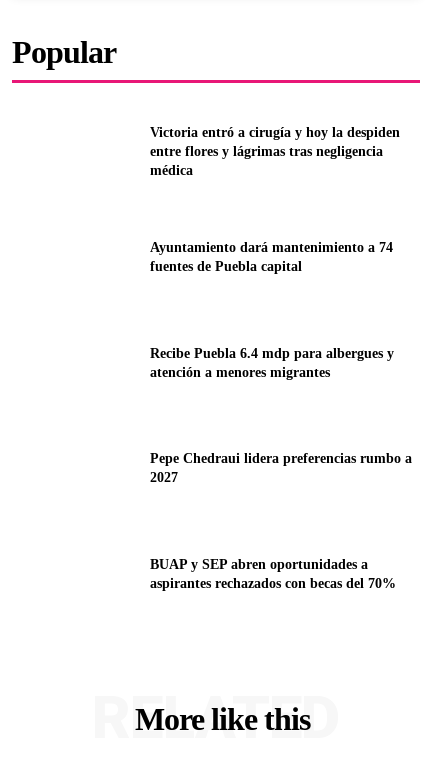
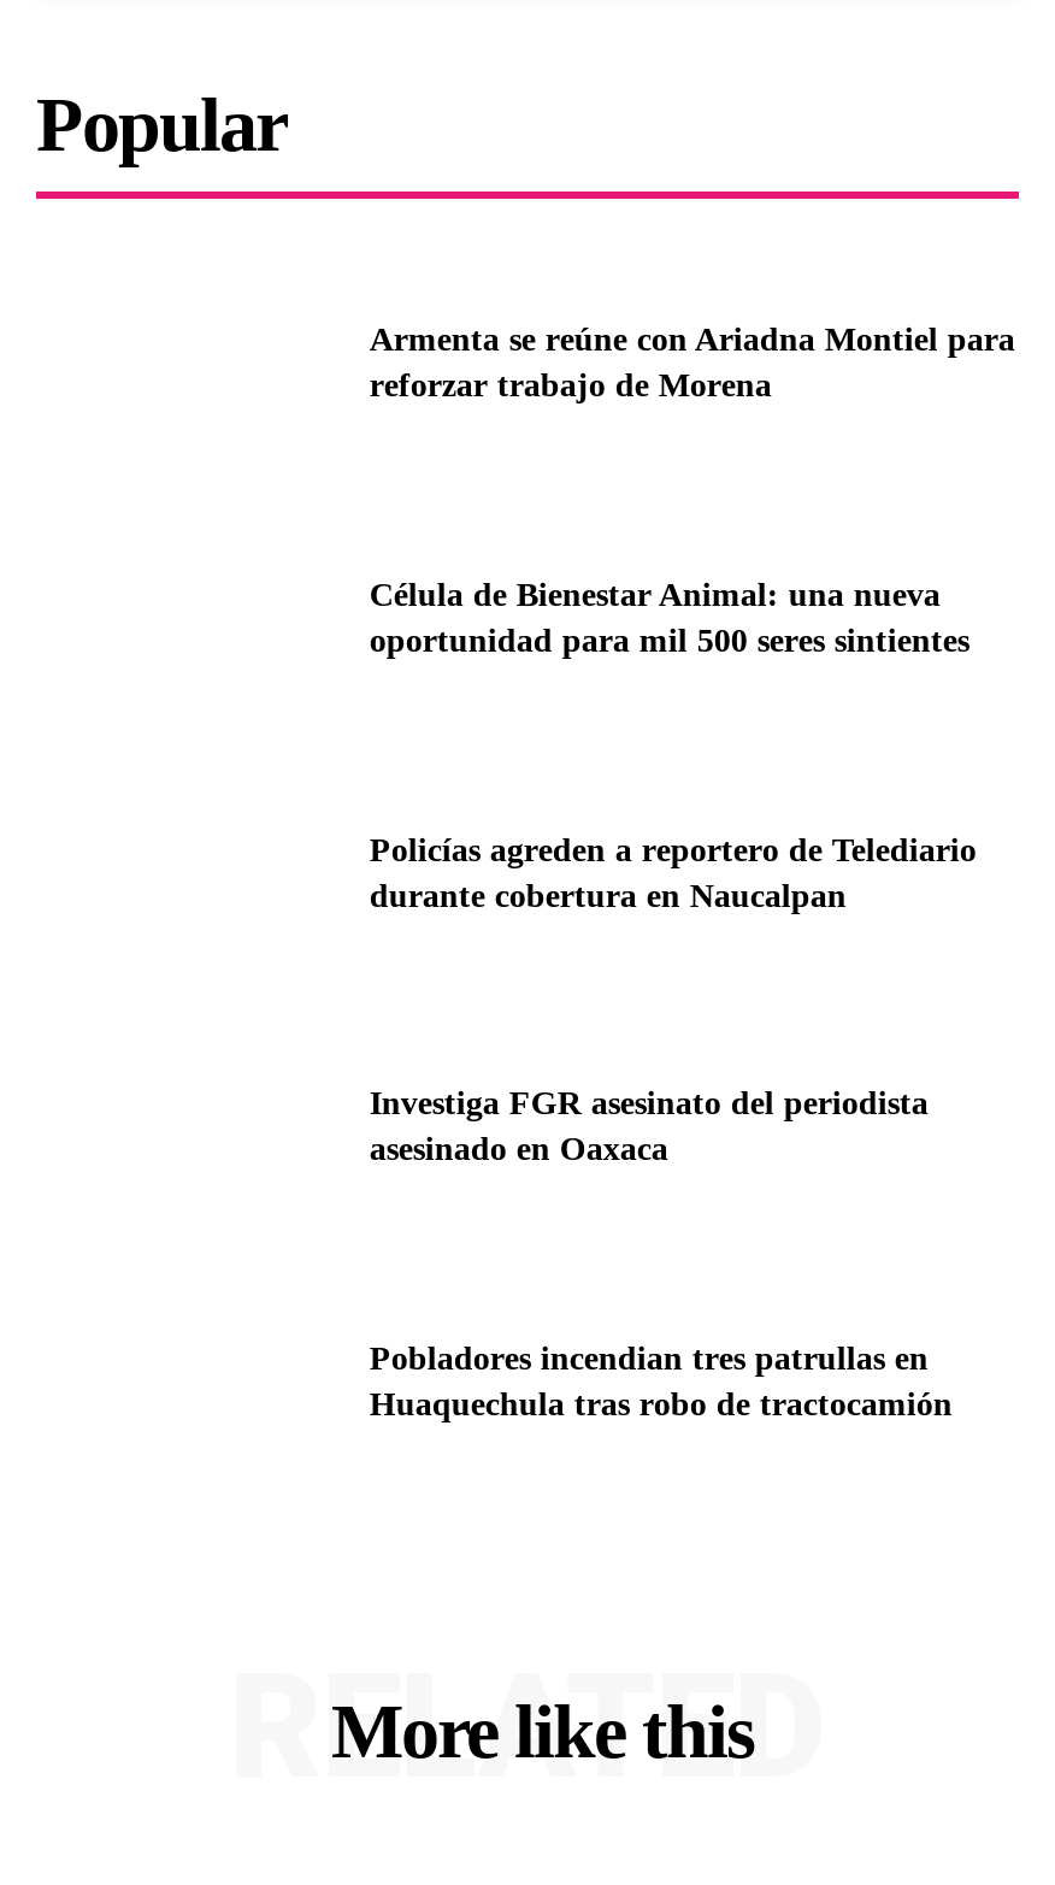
[150,125,400,178] Victoria entró a cirugía y hoy la despiden | entre flores y lágrimas tras negligencia | médica -> [369,322,1015,404] Armenta se reúne con Ariadna Montiel para | reforzar trabajo de Morena
[150,240,393,274] Ayuntamiento dará mantenimiento a 74 | fuentes de Puebla capital -> [369,577,969,659] Célula de Bienestar Animal: una nueva | oportunidad para mil 500 seres sintientes
[150,346,394,380] Recibe Puebla 6.4 mdp para albergues y | atención a menores migrantes -> [369,831,976,913] Policías agreden a reportero de Telediario | durante cobertura en Naucalpan
[150,451,412,485] Pepe Chedraui lidera preferencias rumbo a | 2027 -> [369,1086,928,1168] Investiga FGR asesinato del periodista | asesinado en Oaxaca
[150,557,396,591] BUAP y SEP abren oportunidades a | aspirantes rechazados con becas del 70% -> [369,1341,952,1422] Pobladores incendian tres patrullas en | Huaquechula tras robo de tractocamión

